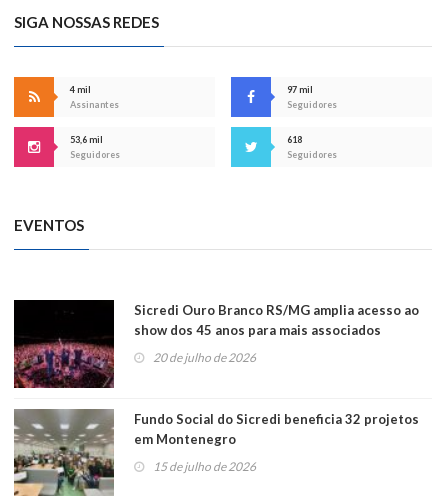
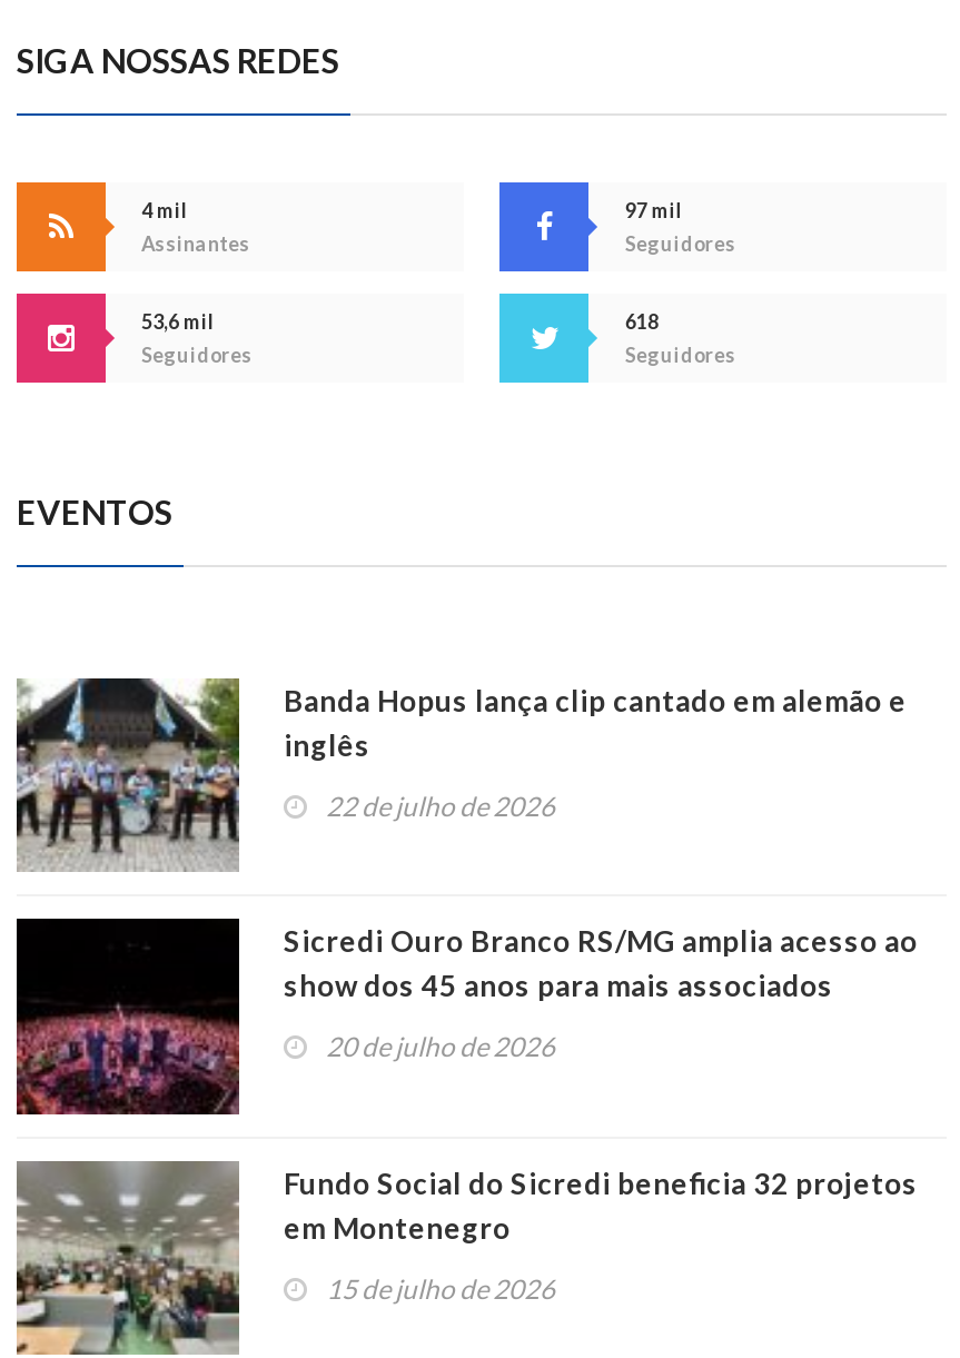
none -> [14,677,907,873] [image] | Banda Hopus lança clip cantado em alemão e | inglês | 22 de julho de 2026

